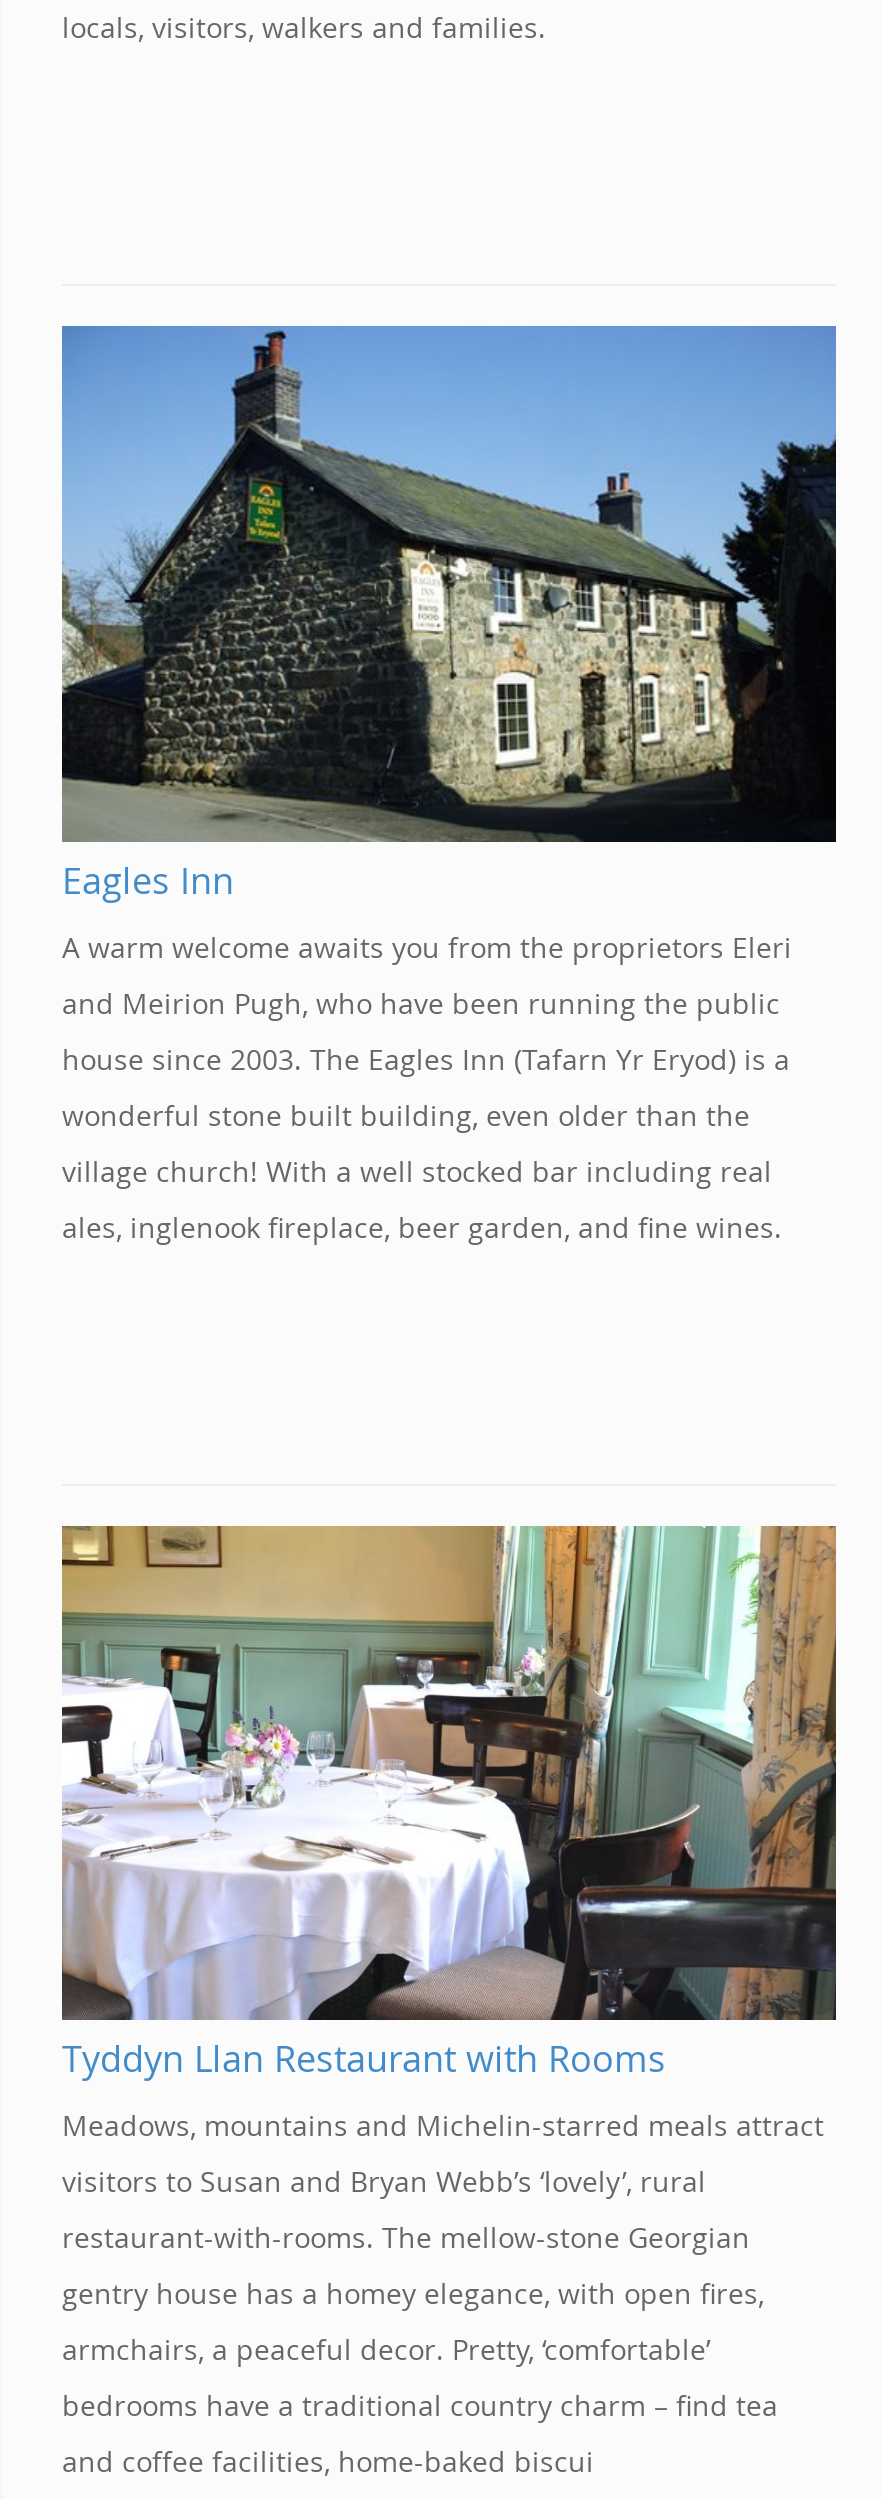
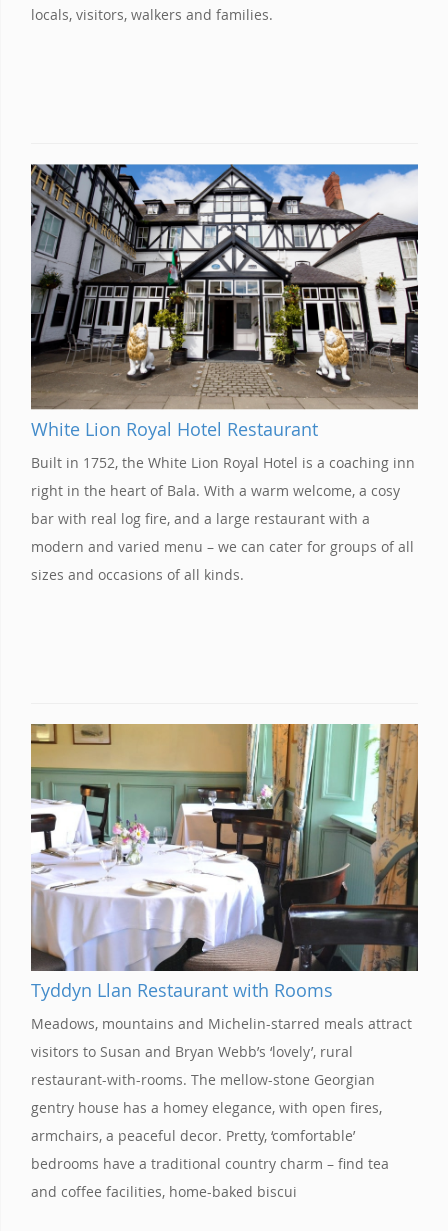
[60,325,838,1245] [image] | Eagles Inn | A warm welcome awaits you from the proprietors Eleri | and Meirion Pugh, who have been running the public | house since 2003. The Eagles Inn (Tafarn Yr Eryod) is a | wonderful stone built building, even older than the | village church! With a well stocked bar including real | ales, inglenook fireplace, beer garden, and fine wines. -> [30,163,419,584] [image] | White Lion Royal Hotel Restaurant | Built in 1752, the White Lion Royal Hotel is a coaching inn | right in the heart of Bala. With a warm welcome, a cosy | bar with real log fire, and a large restaurant with a | modern and varied menu – we can cater for groups of all | sizes and occasions of all kinds.

